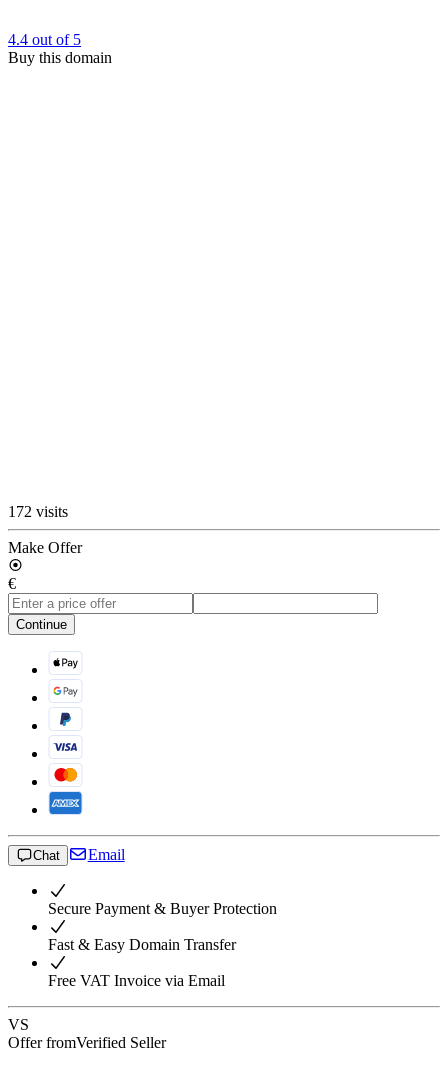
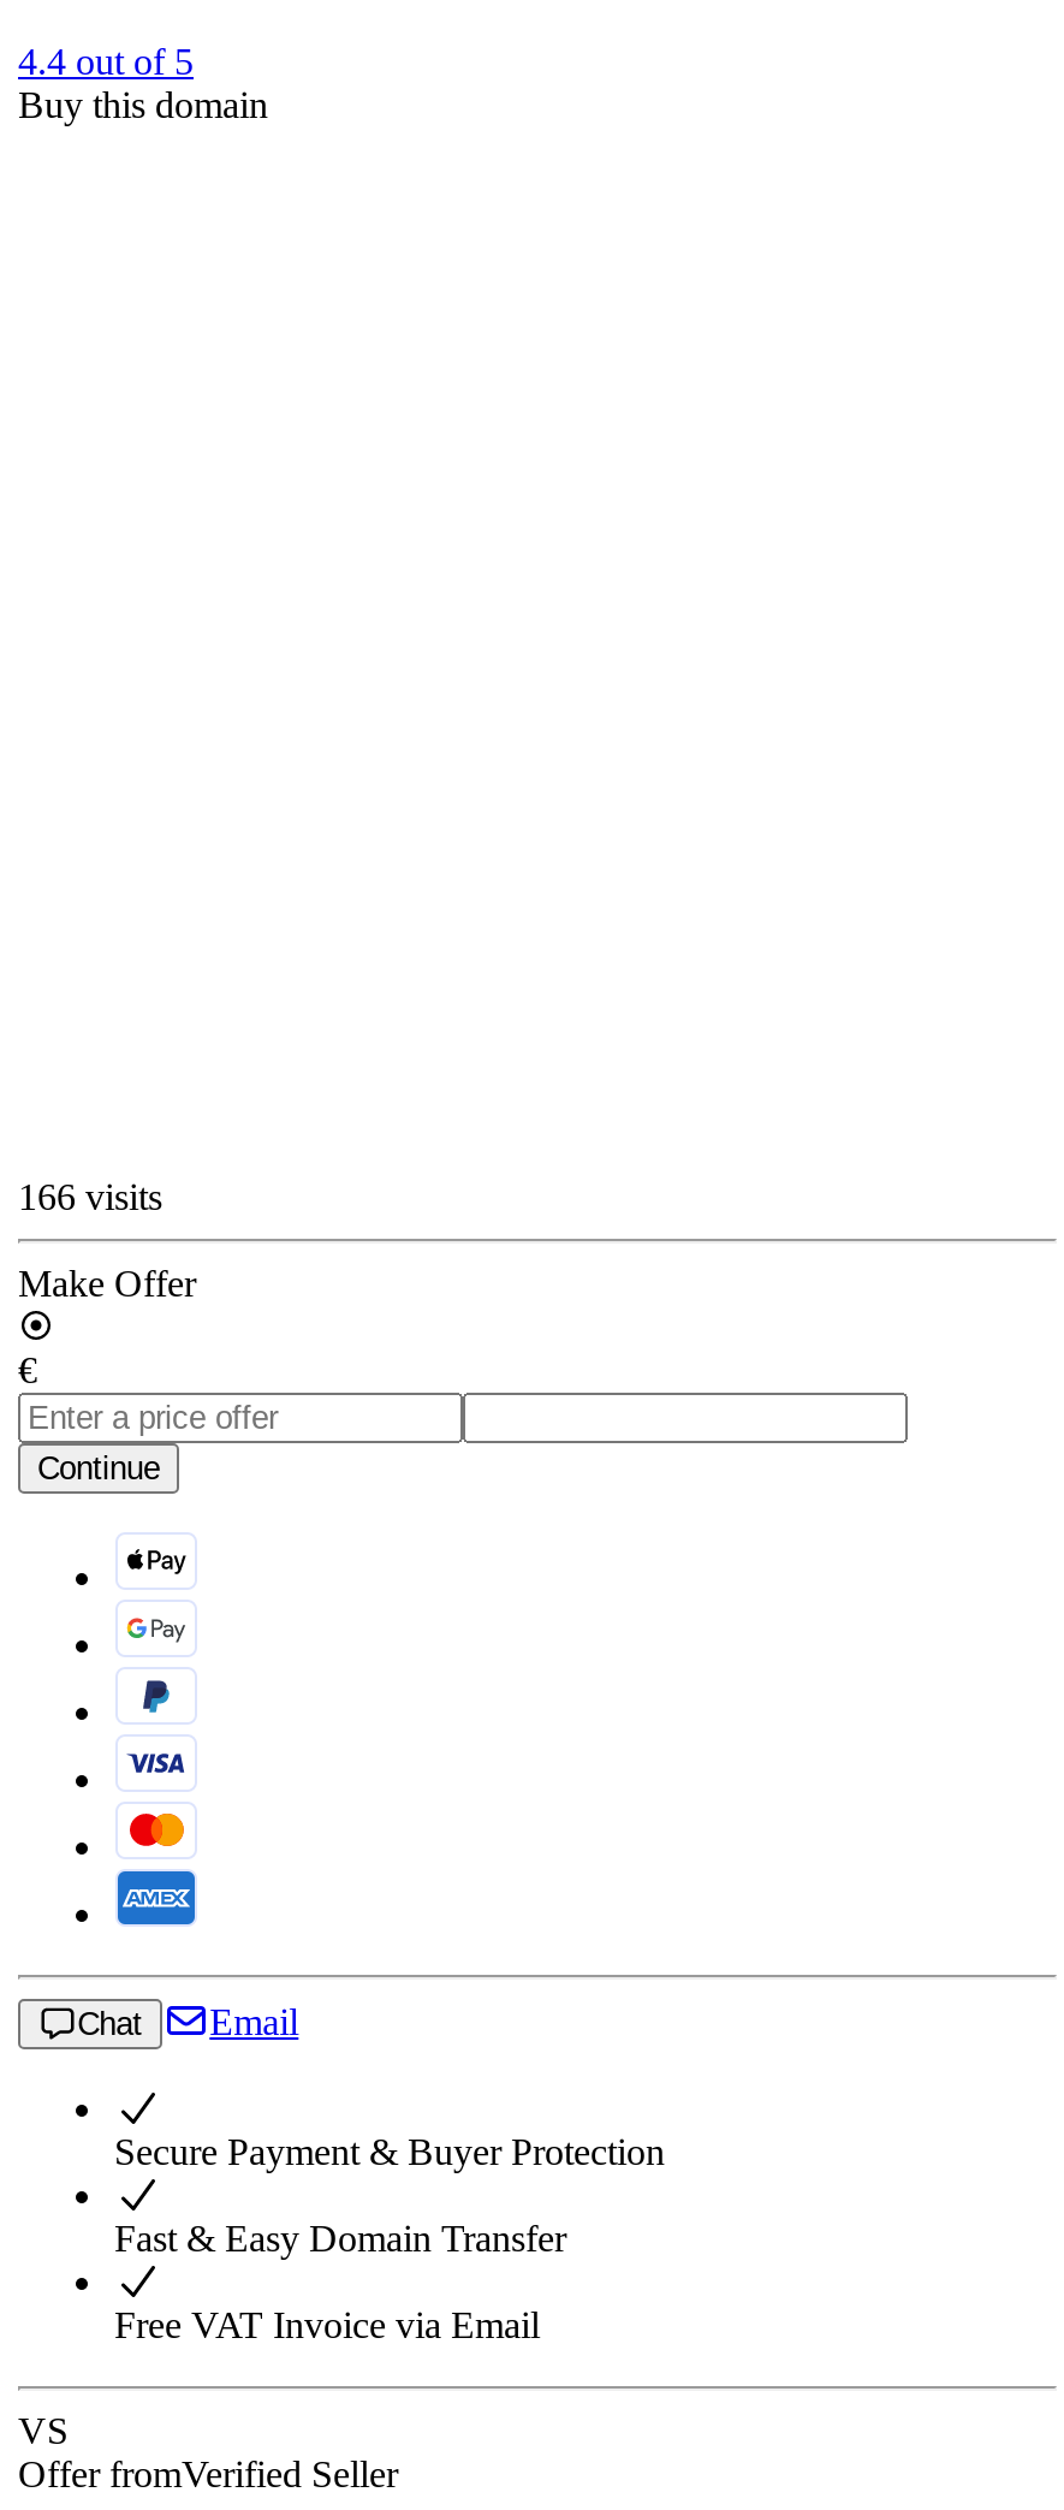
[8,503,68,520] 172 visits -> [18,1175,162,1216] 166 visits

